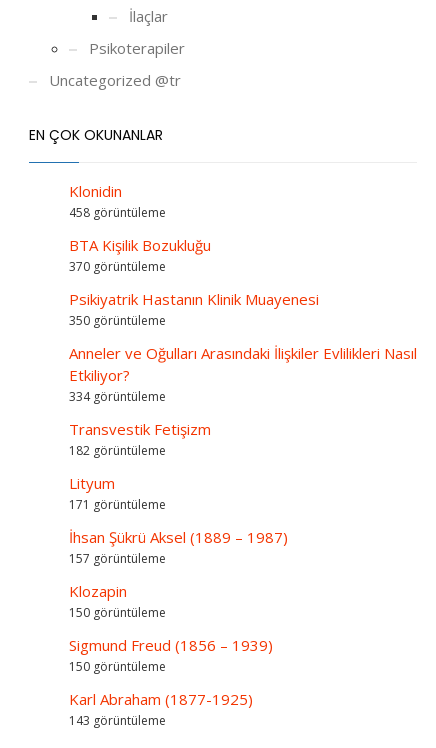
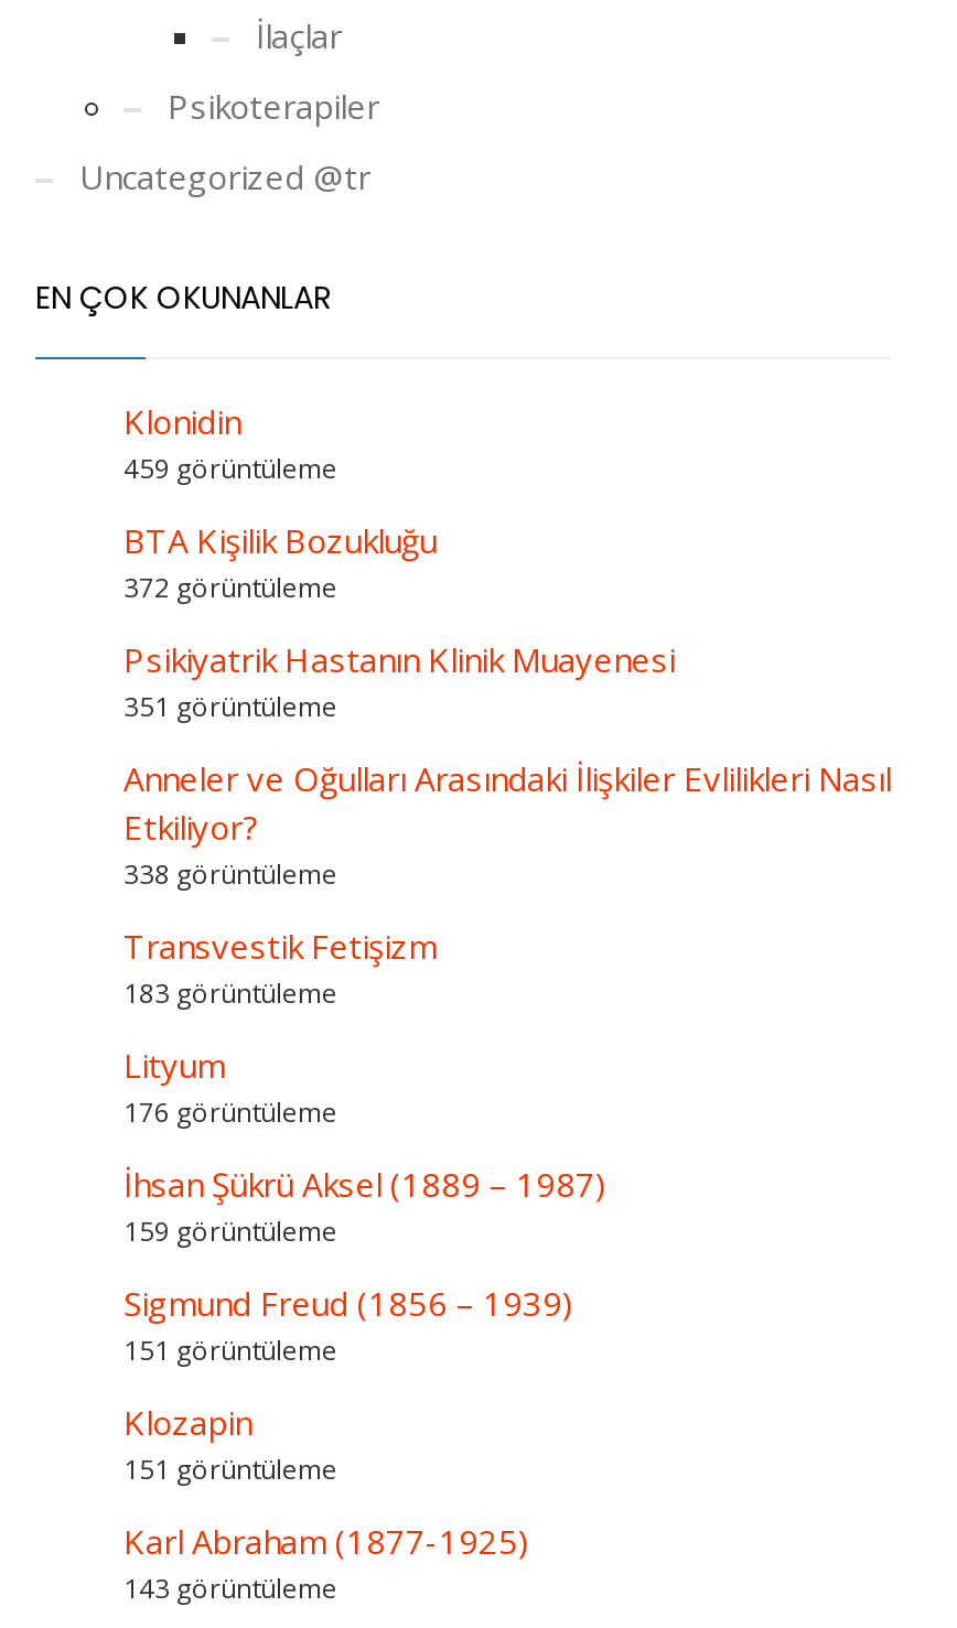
[69,204,166,221] 458 görüntüleme -> [123,450,337,487] 459 görüntüleme
[69,258,166,275] 370 görüntüleme -> [123,569,337,606] 372 görüntüleme
[69,312,166,329] 350 görüntüleme -> [123,688,337,725] 351 görüntüleme
[69,388,166,405] 334 görüntüleme -> [123,855,337,893] 338 görüntüleme
[69,442,166,459] 182 görüntüleme -> [123,974,337,1012] 183 görüntüleme
[69,496,166,513] 171 görüntüleme -> [123,1093,337,1131] 176 görüntüleme
[69,550,166,567] 157 görüntüleme -> [123,1212,337,1369] 159 görüntüleme | 151 görüntüleme
moved [69,581,127,601] -> [123,1400,251,1444]: Klozapin
[69,604,166,675] 150 görüntüleme | 150 görüntüleme -> [123,1451,337,1488] 151 görüntüleme
moved [69,635,273,655] -> [123,1281,573,1325]: Sigmund Freud (1856 – 1939)

